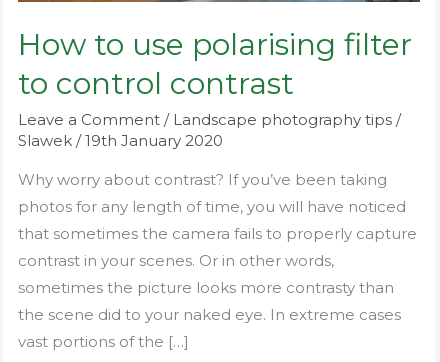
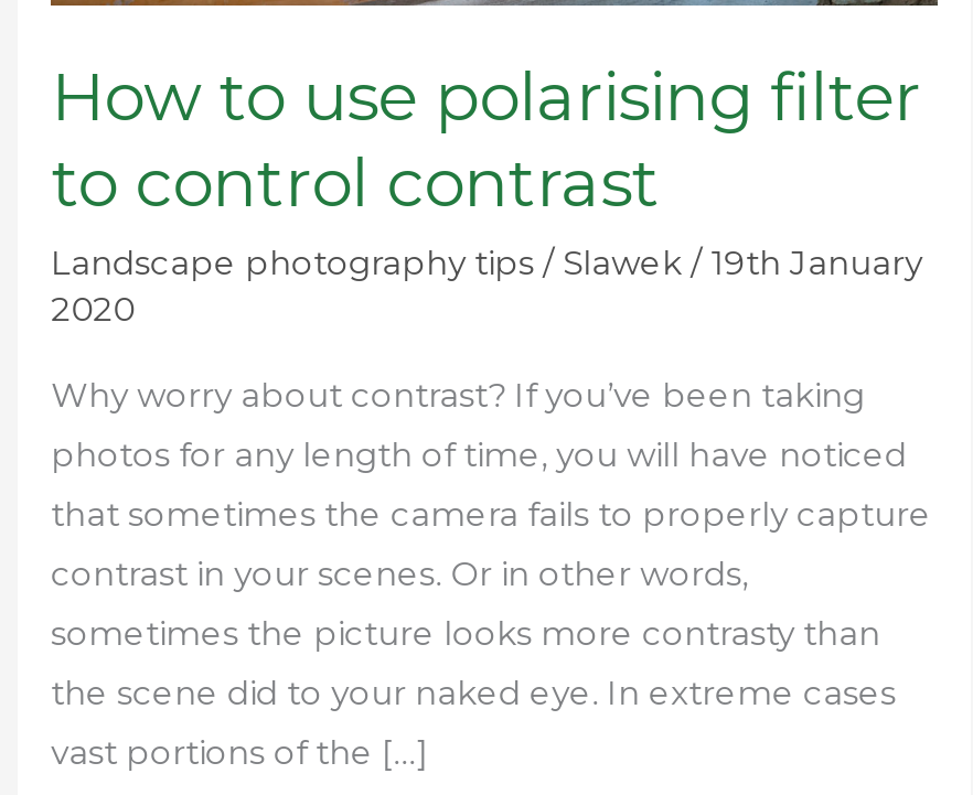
[18,110,401,150] Leave a Comment / Landscape photography tips / | Slawek /19th January 2020 -> [51,242,922,330] Landscape photography tips / Slawek / 19th January | 2020

